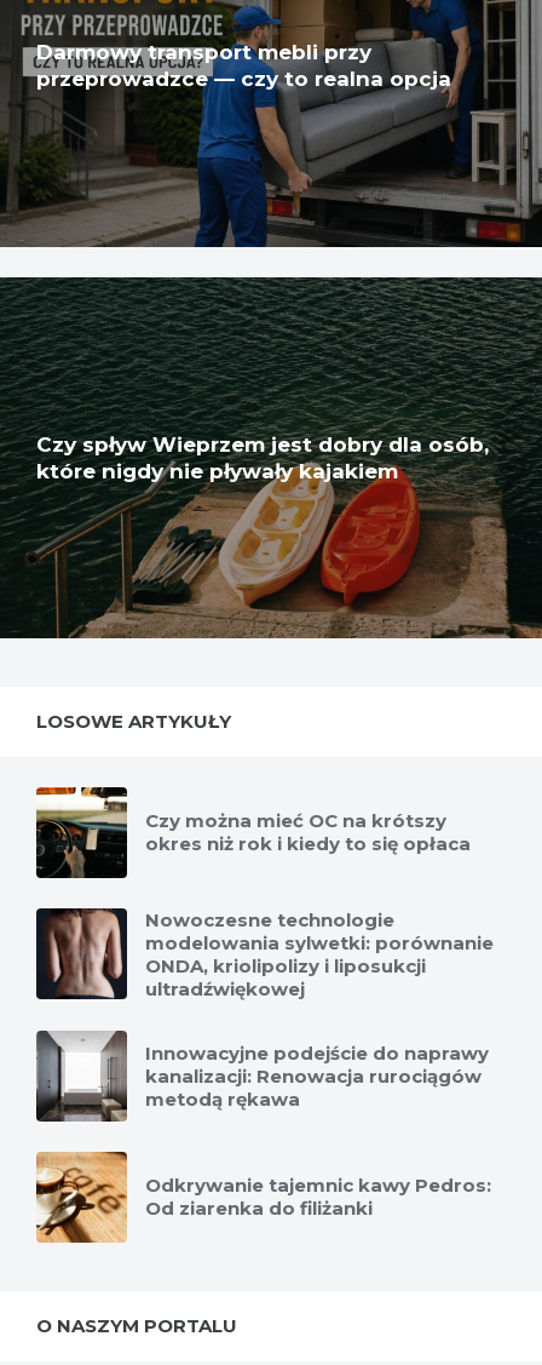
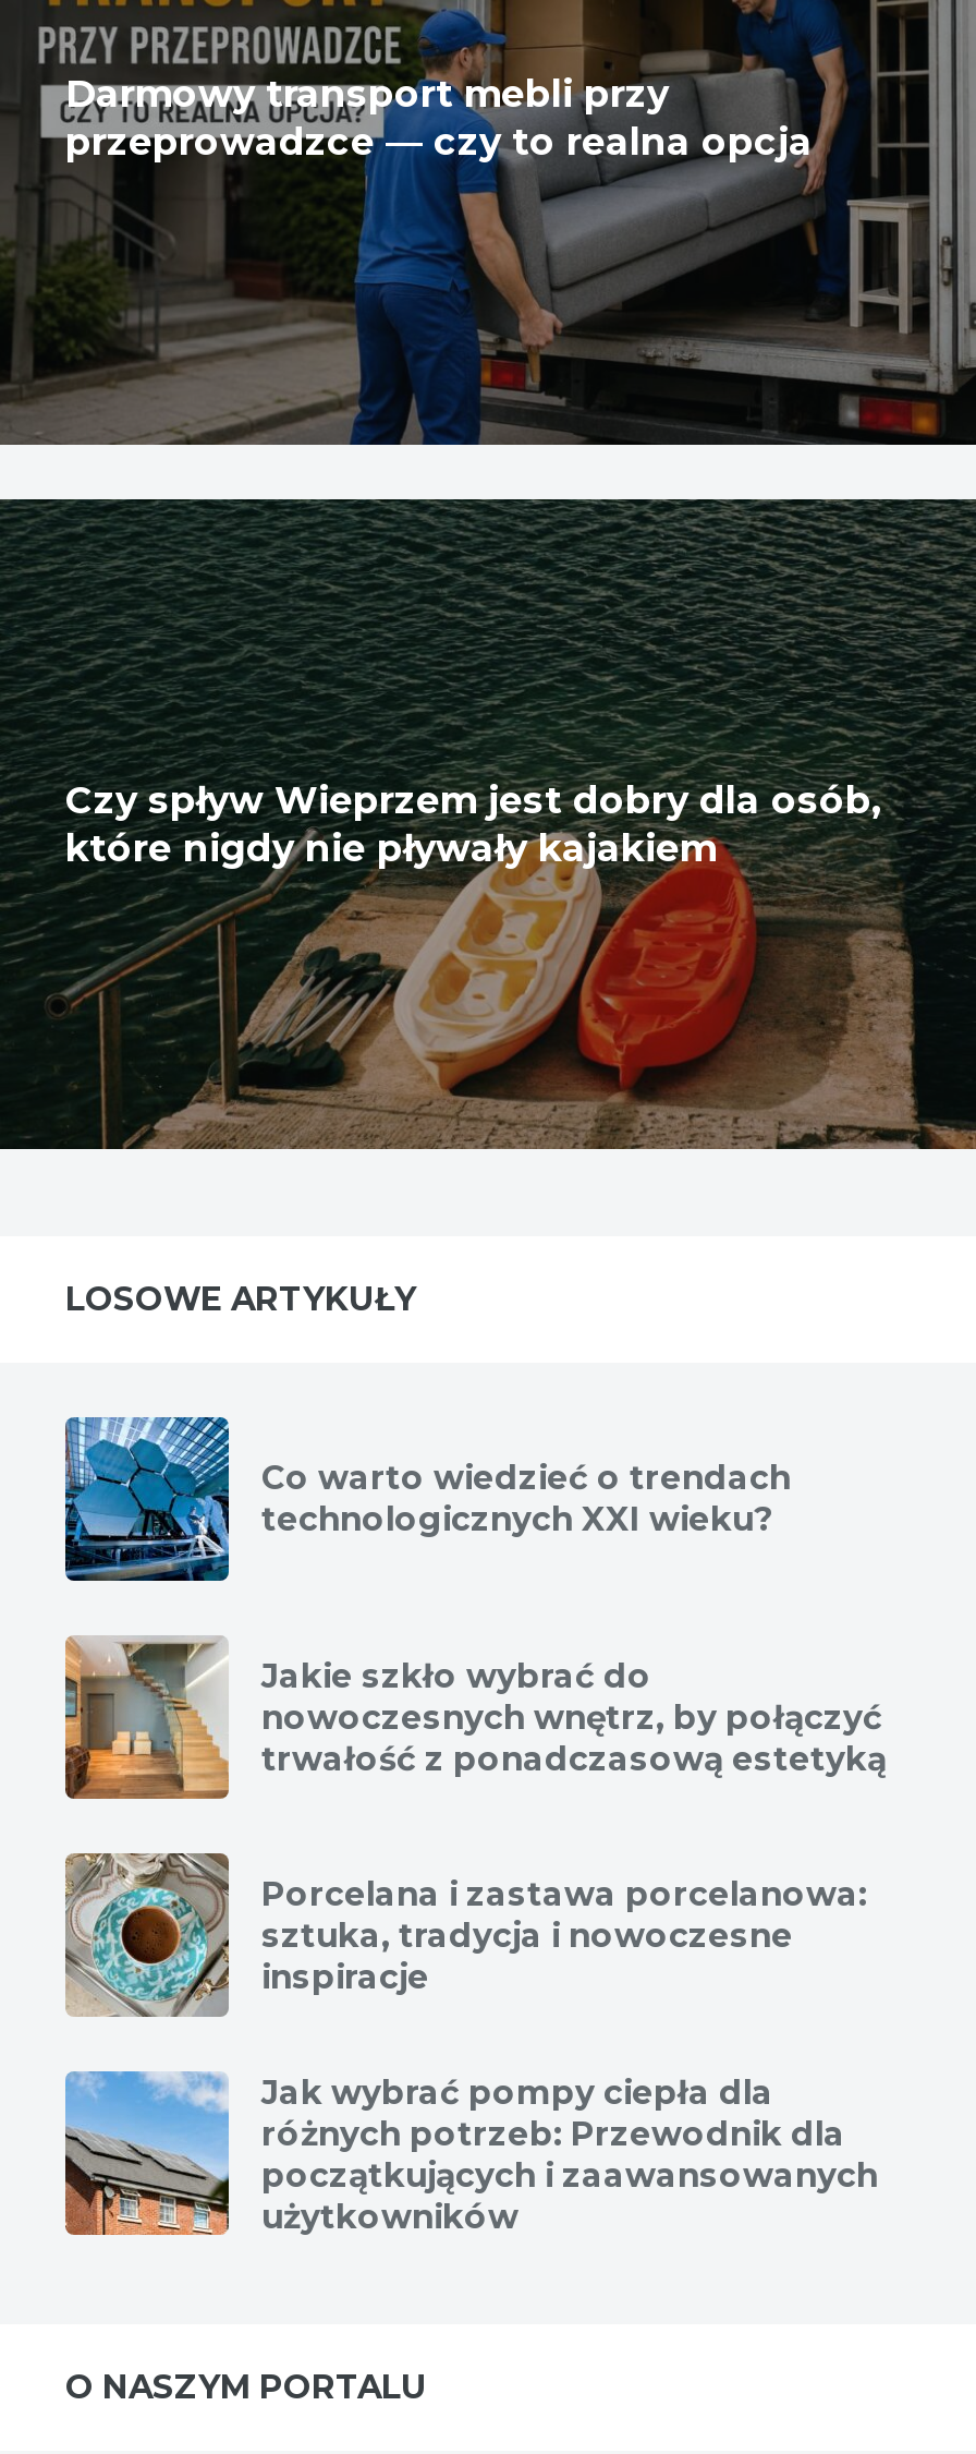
[35,786,471,879] [image] | Czy można mieć OC na krótszy | okres niż rok i kiedy to się opłaca -> [63,1415,791,1583] [image] | Co warto wiedzieć o trendach | technologicznych XXI wieku?
[35,907,494,1001] [image] | Nowoczesne technologie | modelowania sylwetki: porównanie | ONDA, kriolipolizy i liposukcji | ultradźwiękowej -> [63,1635,887,1801] [image] | Jakie szkło wybrać do | nowoczesnych wnętrz, by połączyć | trwałość z ponadczasową estetyką
[35,1030,489,1123] [image] | Innowacyjne podejście do naprawy | kanalizacji: Renowacja rurociągów | metodą rękawa -> [65,1851,867,2019] [image] | Porcelana i zastawa porcelanowa: | sztuka, tradycja i nowoczesne | inspiracje
[35,1151,491,1244] [image] | Odkrywanie tajemnic kawy Pedros: | Od ziarenka do filiżanki -> [63,2069,878,2238] [image] | Jak wybrać pompy ciepła dla | różnych potrzeb: Przewodnik dla | początkujących i zaawansowanych | użytkowników

